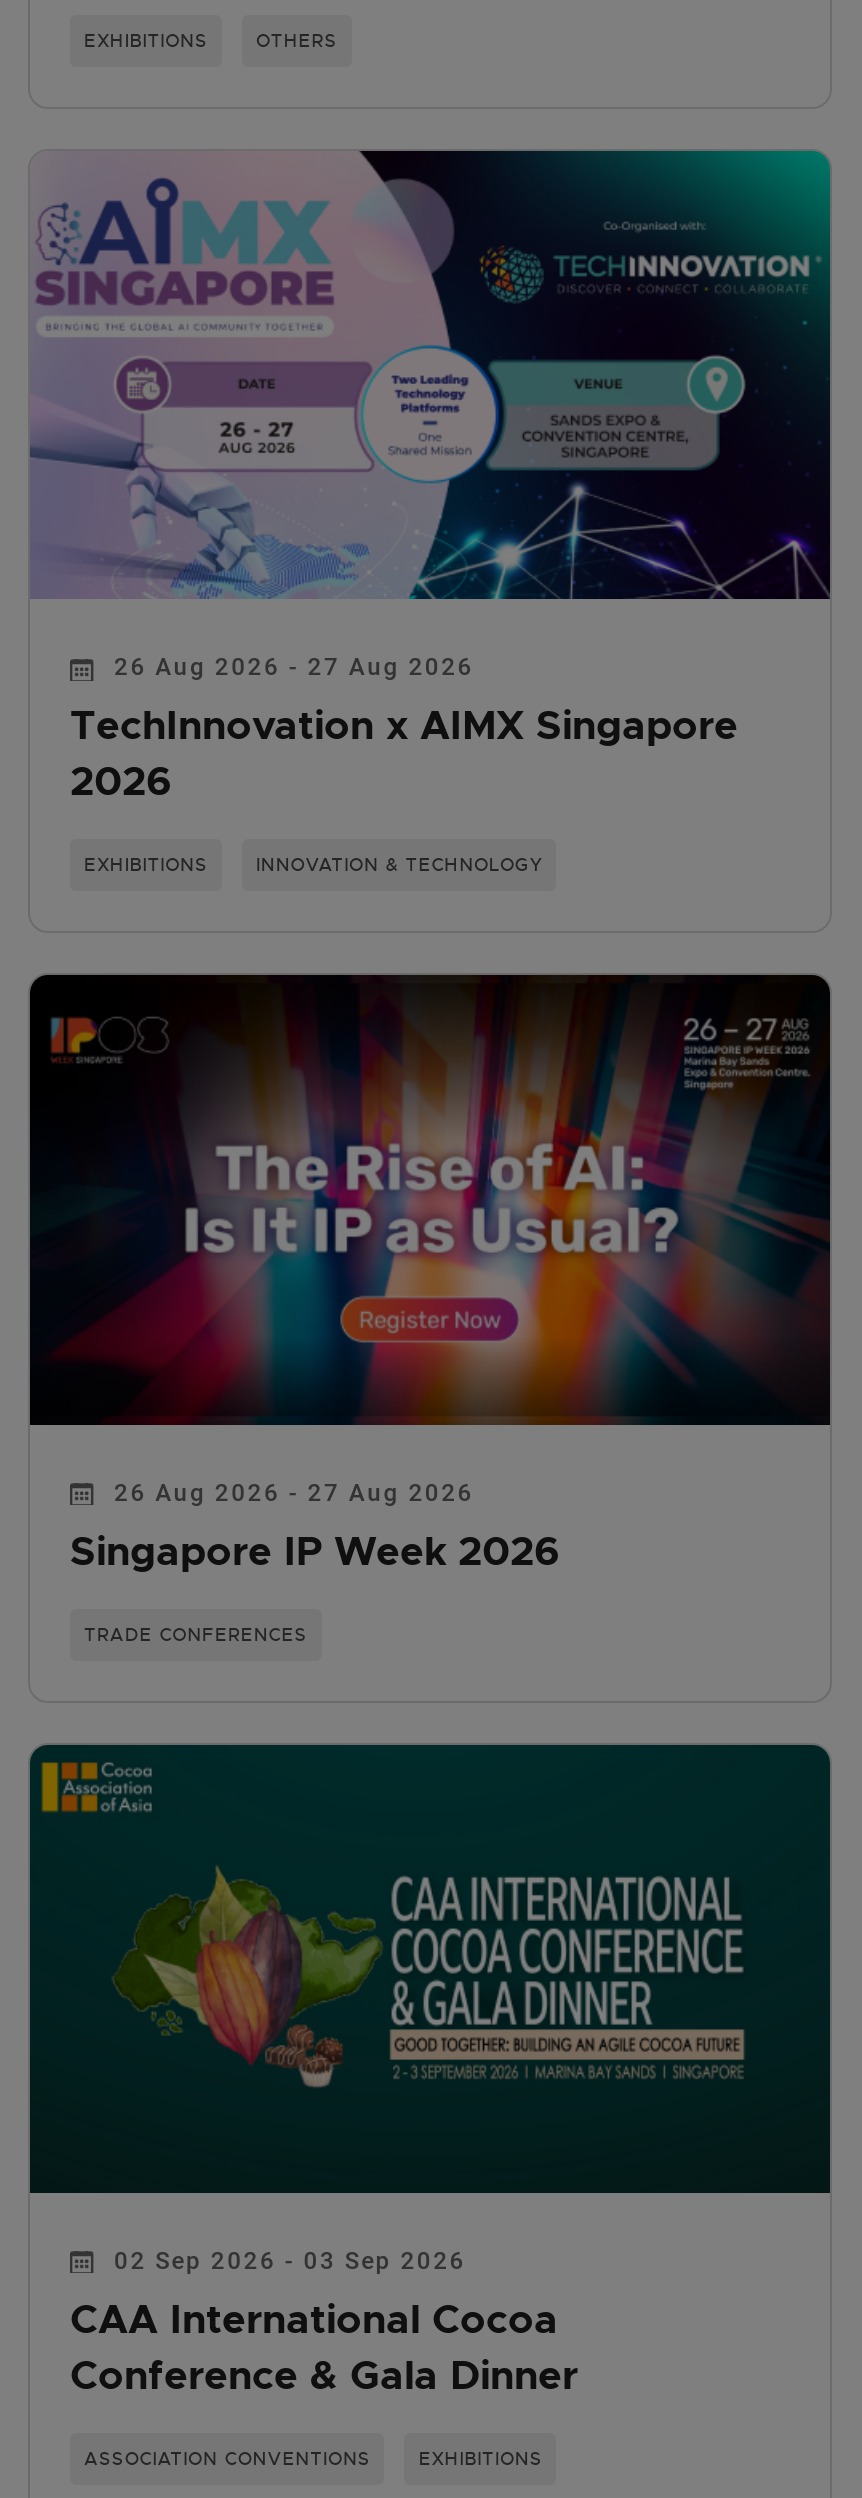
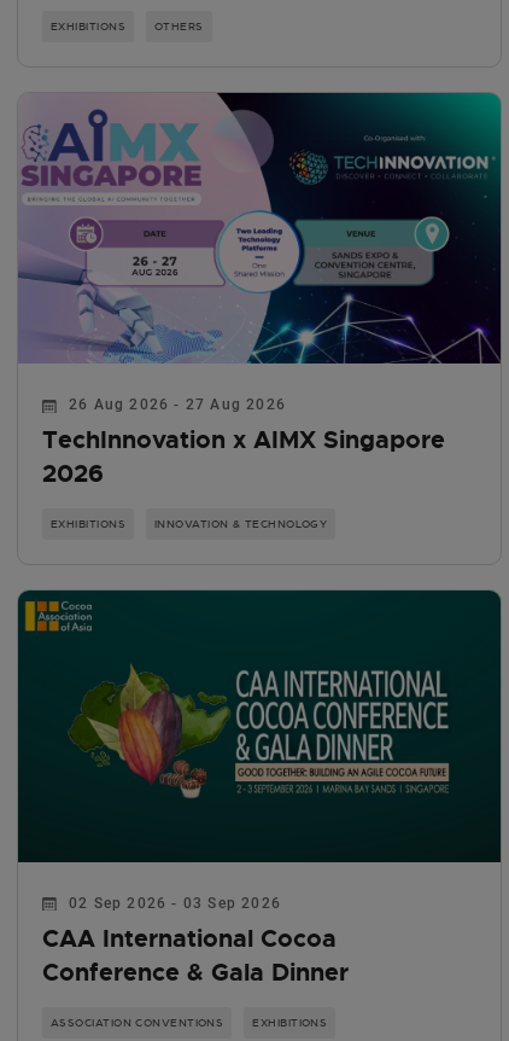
[30,975,830,1646] [image] | 26 Aug 2026 - 27 Aug 2026 | Singapore IP Week 2026 | TRADE CONFERENCES -> none

